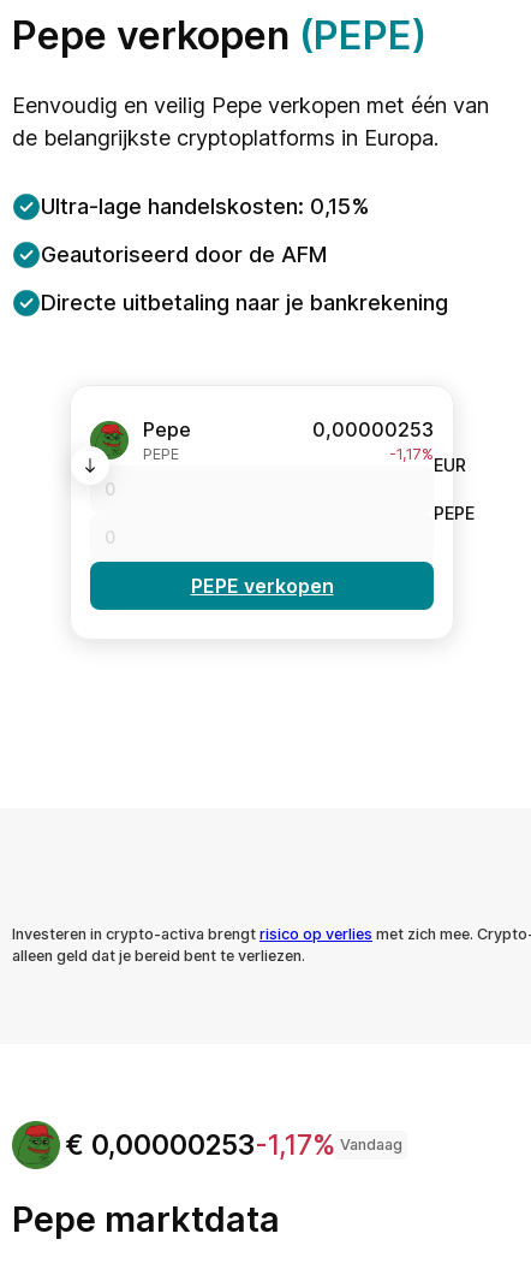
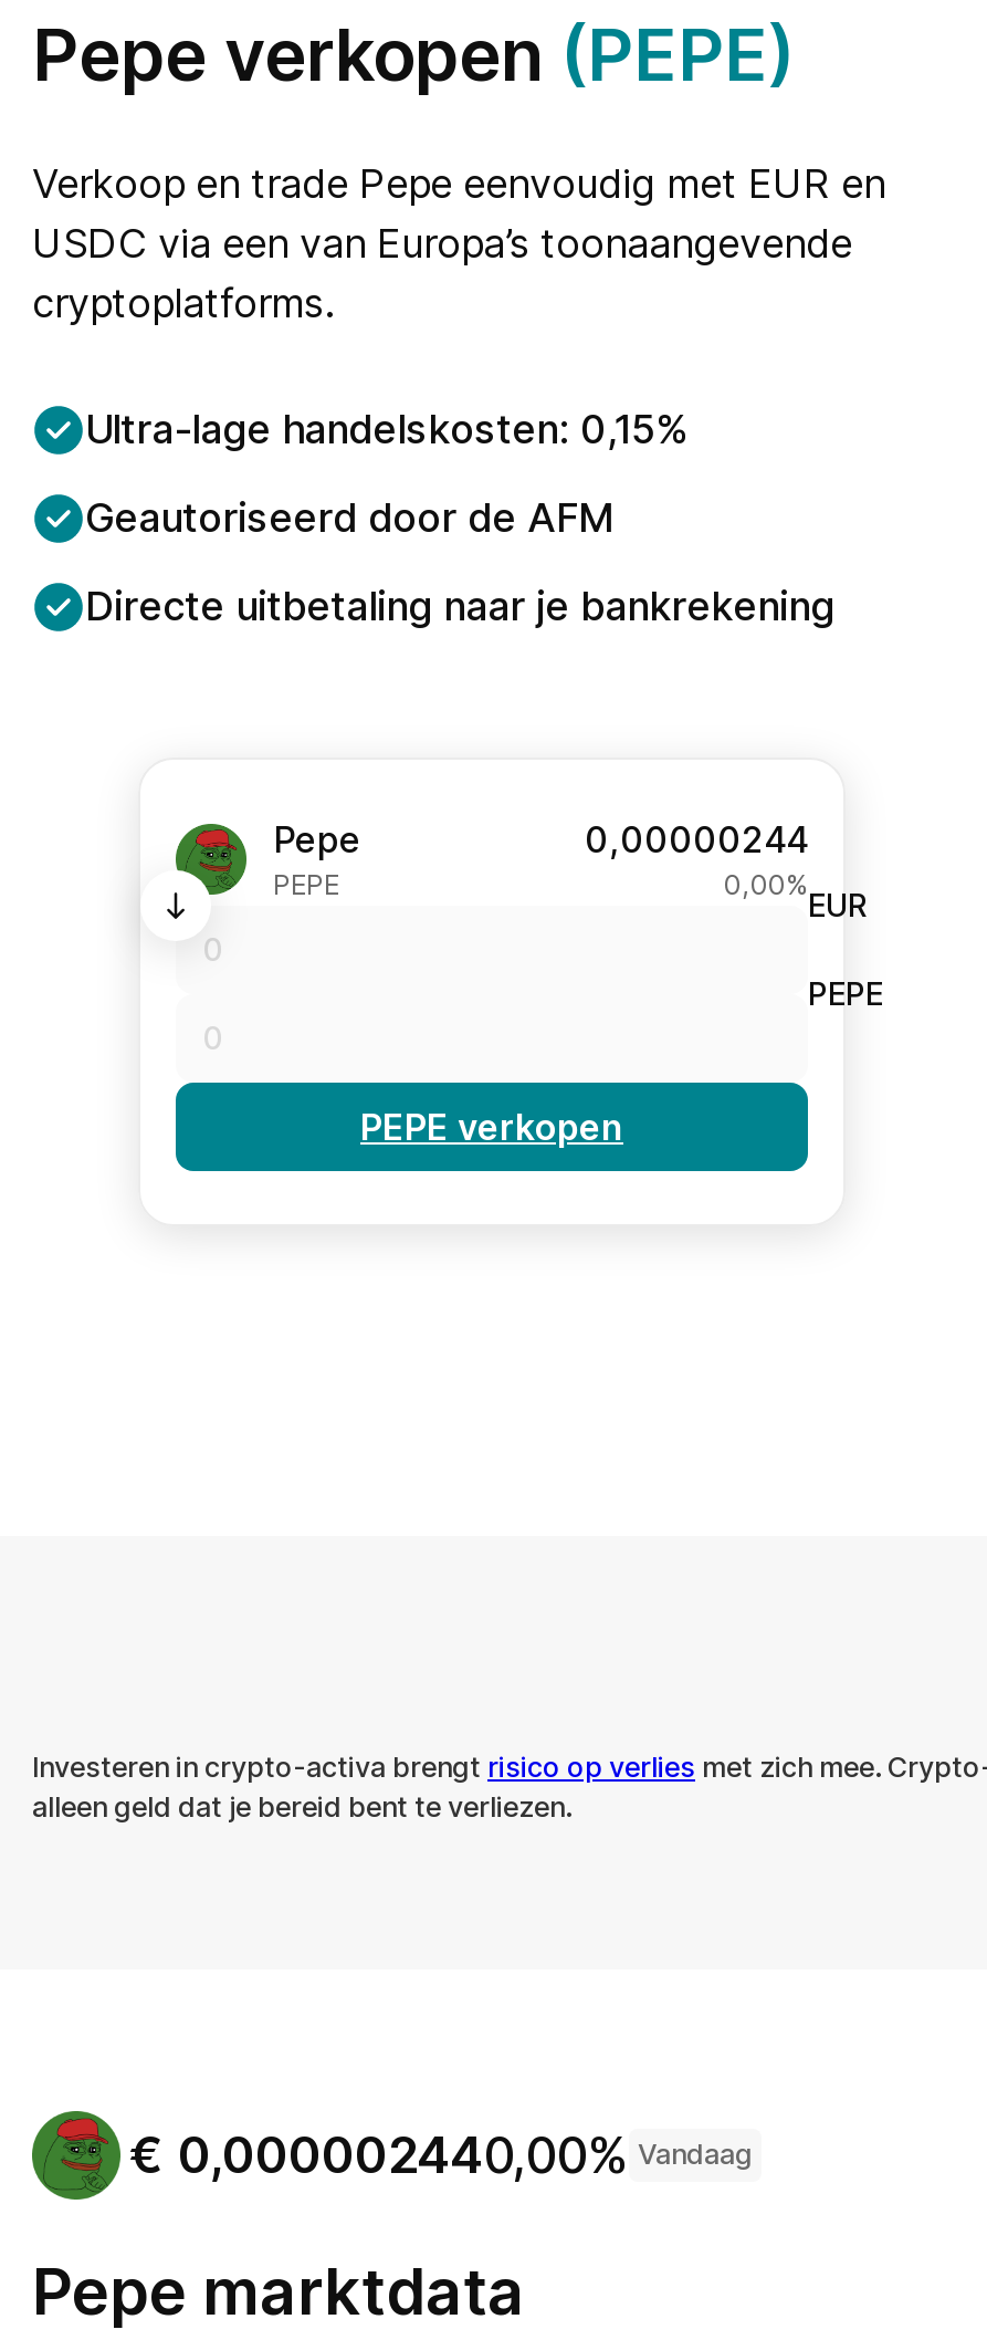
[12,93,489,150] Eenvoudig en veilig Pepe verkopen met één van | de belangrijkste cryptoplatforms in Europa. -> [32,160,885,326] Verkoop en trade Pepe eenvoudig met EUR en | USDC via een van Europa’s toonaangevende | cryptoplatforms.
[312,417,434,441] 0,00000253 -> [585,817,808,861] 0,00000244
[389,445,434,463] -1,17% -> [724,868,808,901] 0,00%
[65,1128,402,1161] €0,00000253-1,17% Vandaag -> [129,2124,753,2184] €0,000002440,00% Vandaag

